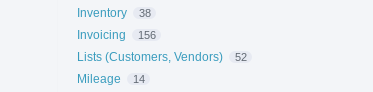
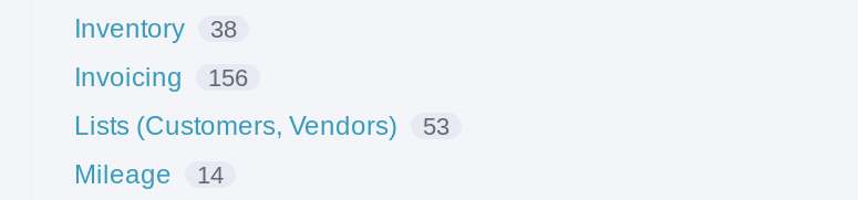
[77,50,246,64] Lists (Customers, Vendors) 52 -> [74,110,449,141] Lists (Customers, Vendors) 53

